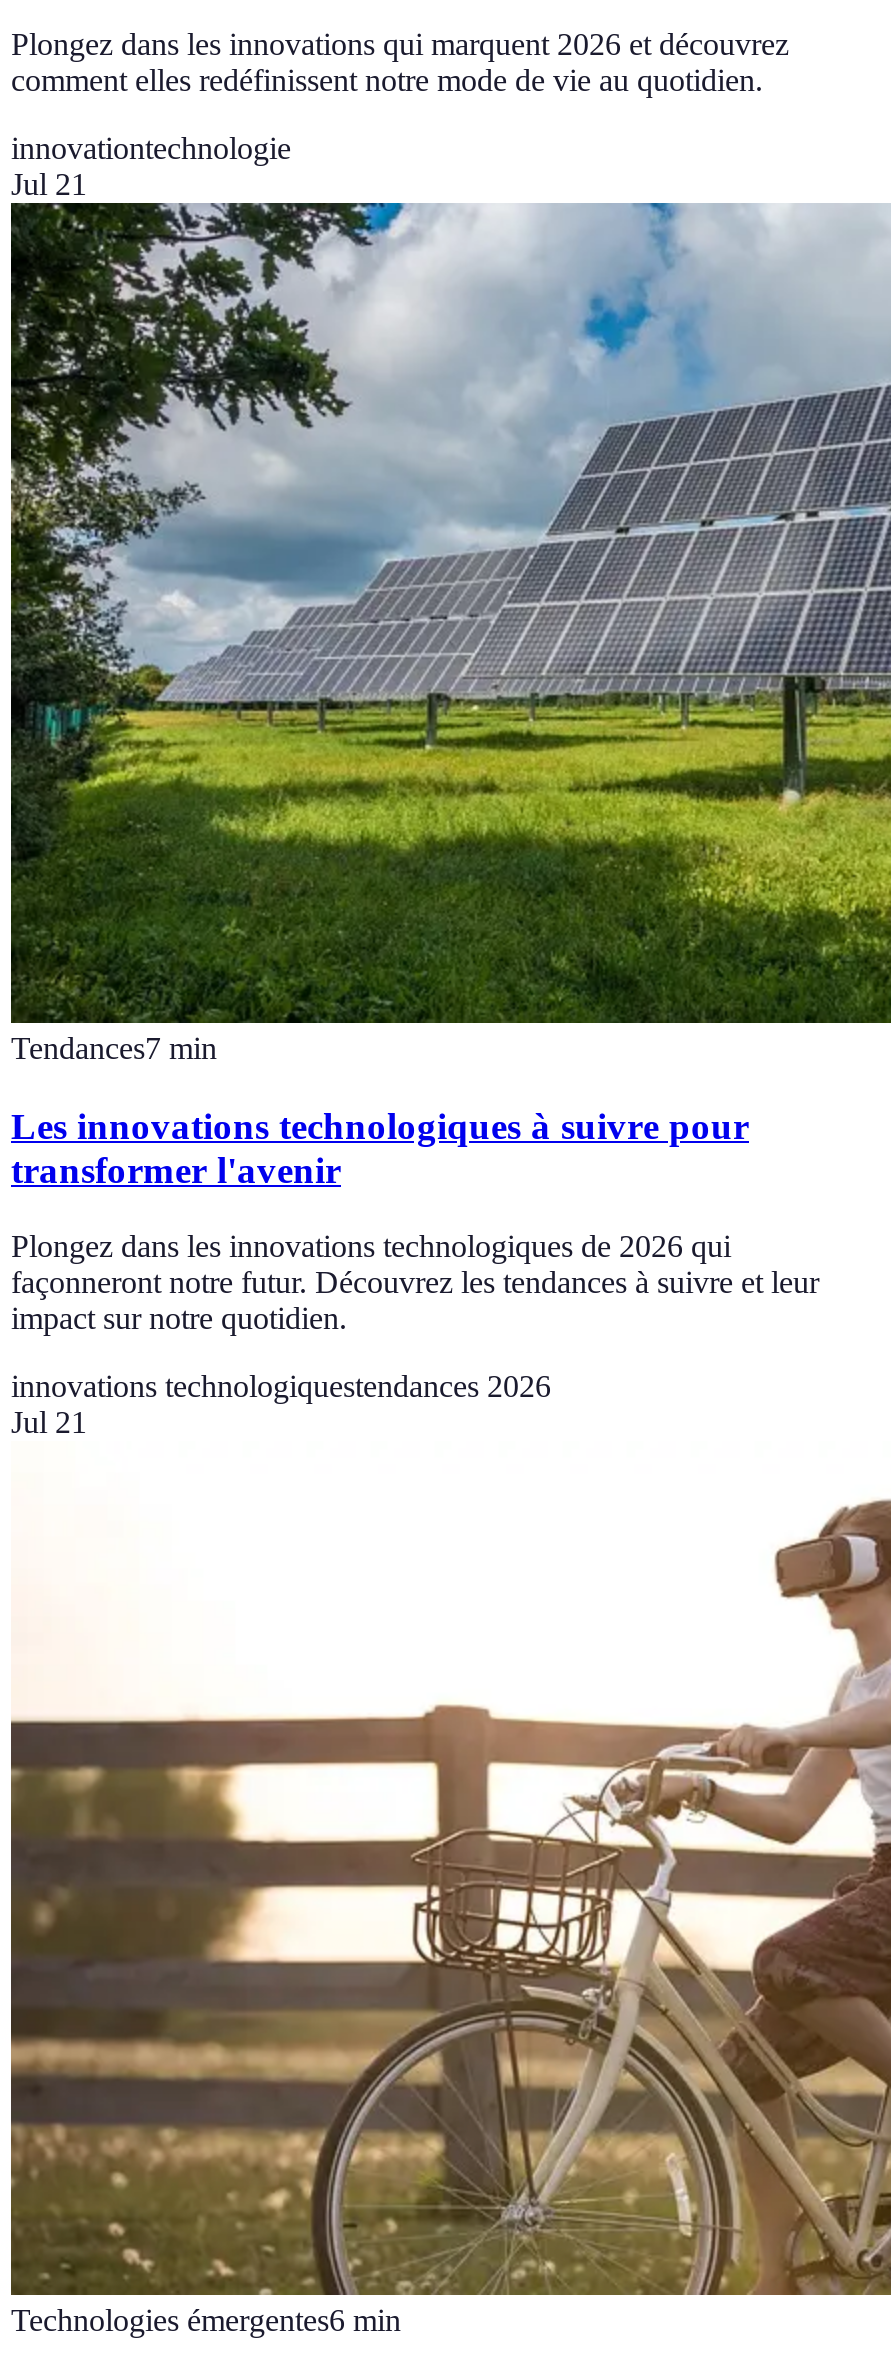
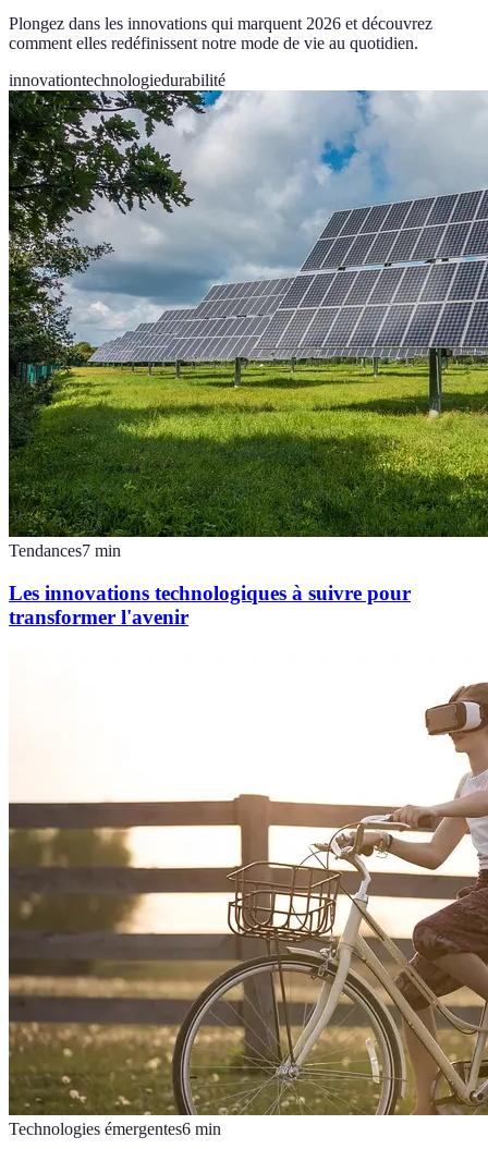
[11,130,291,200] innovationtechnologie | Jul 21 -> [9,71,225,89] innovationtechnologiedurabilité
[11,1229,819,1439] Plongez dans les innovations technologiques de 2026 qui | façonneront notre futur. Découvrez les tendances à suivre et leur | impact sur notre quotidien. | innovations technologiquestendances 2026 | Jul 21 -> none

